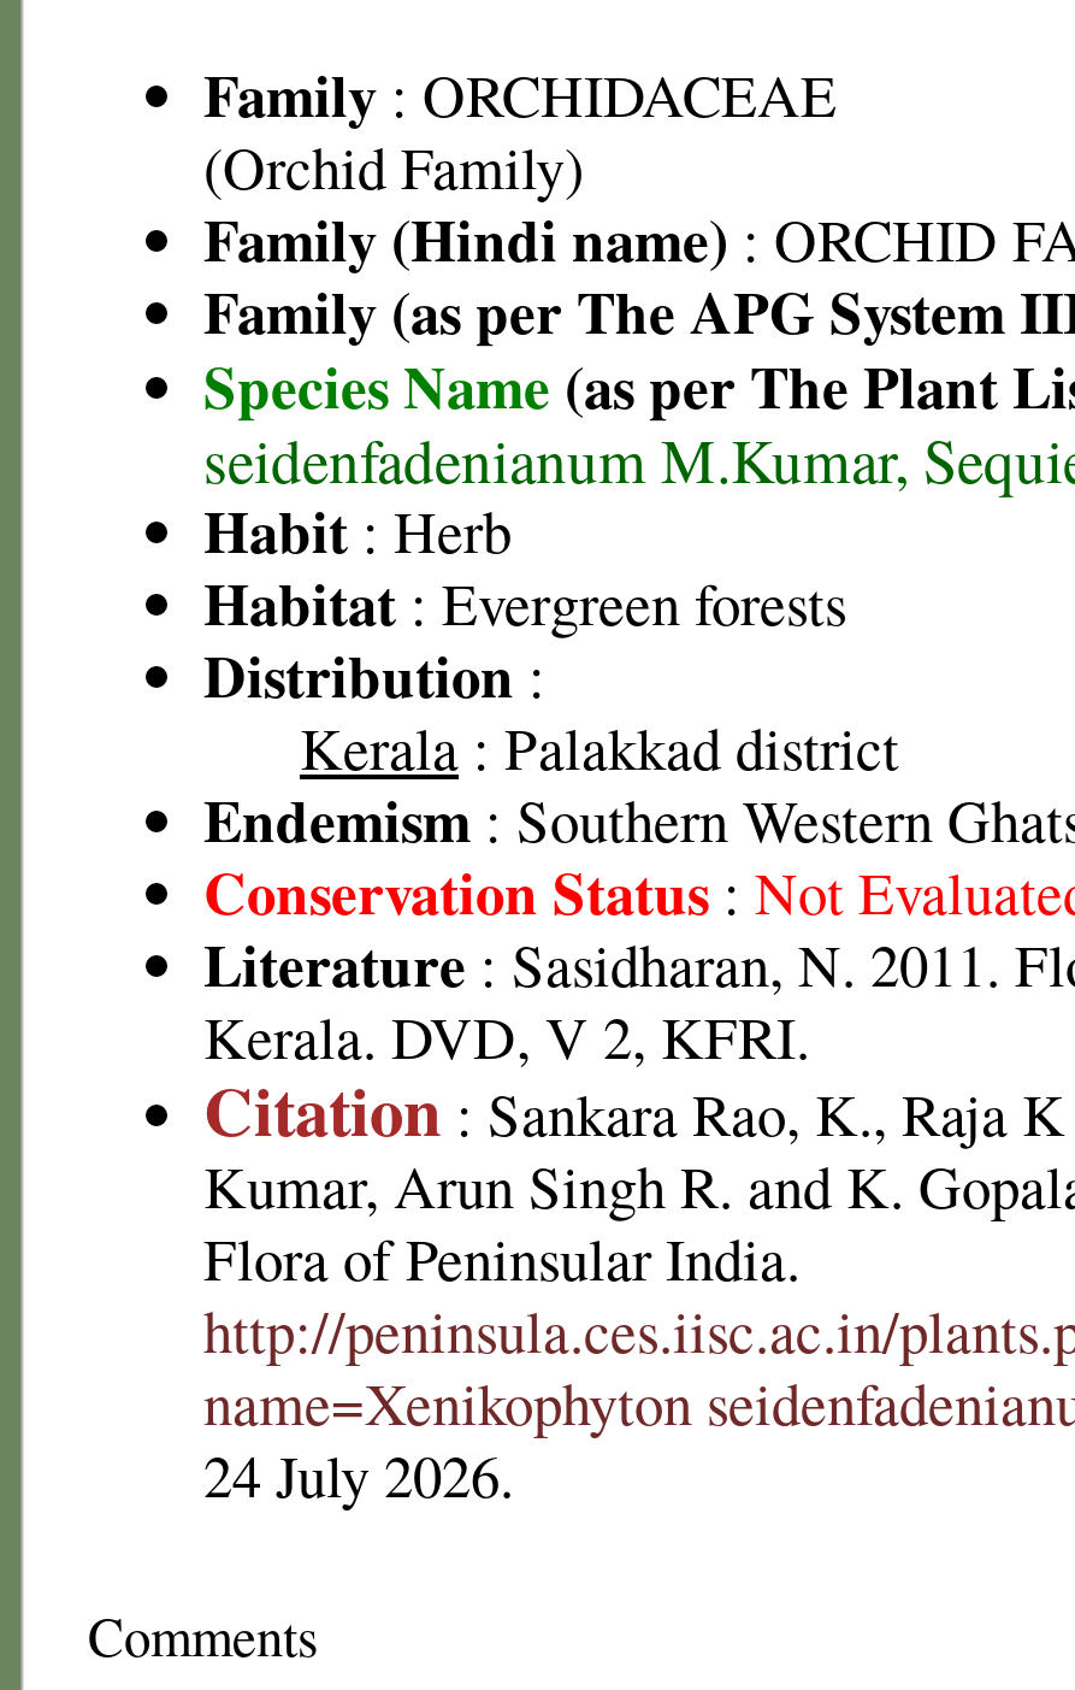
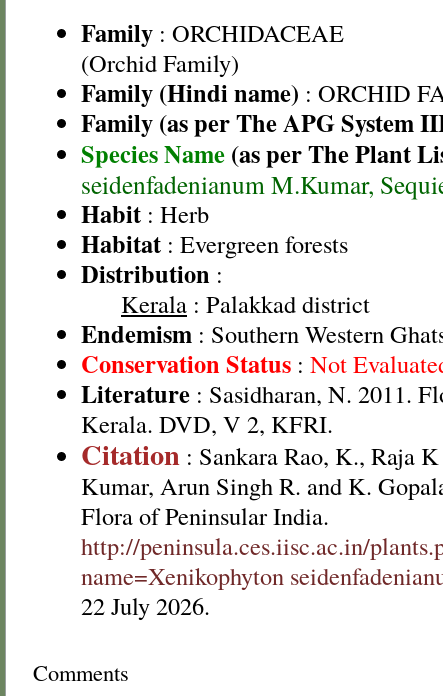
[203,1435,514,1514] 24 July 2026. -> [81,589,210,622] 22 July 2026.

